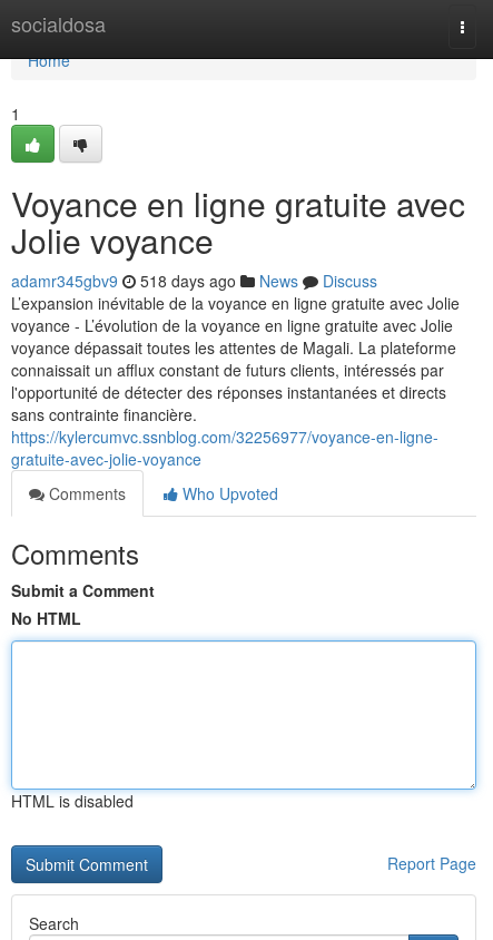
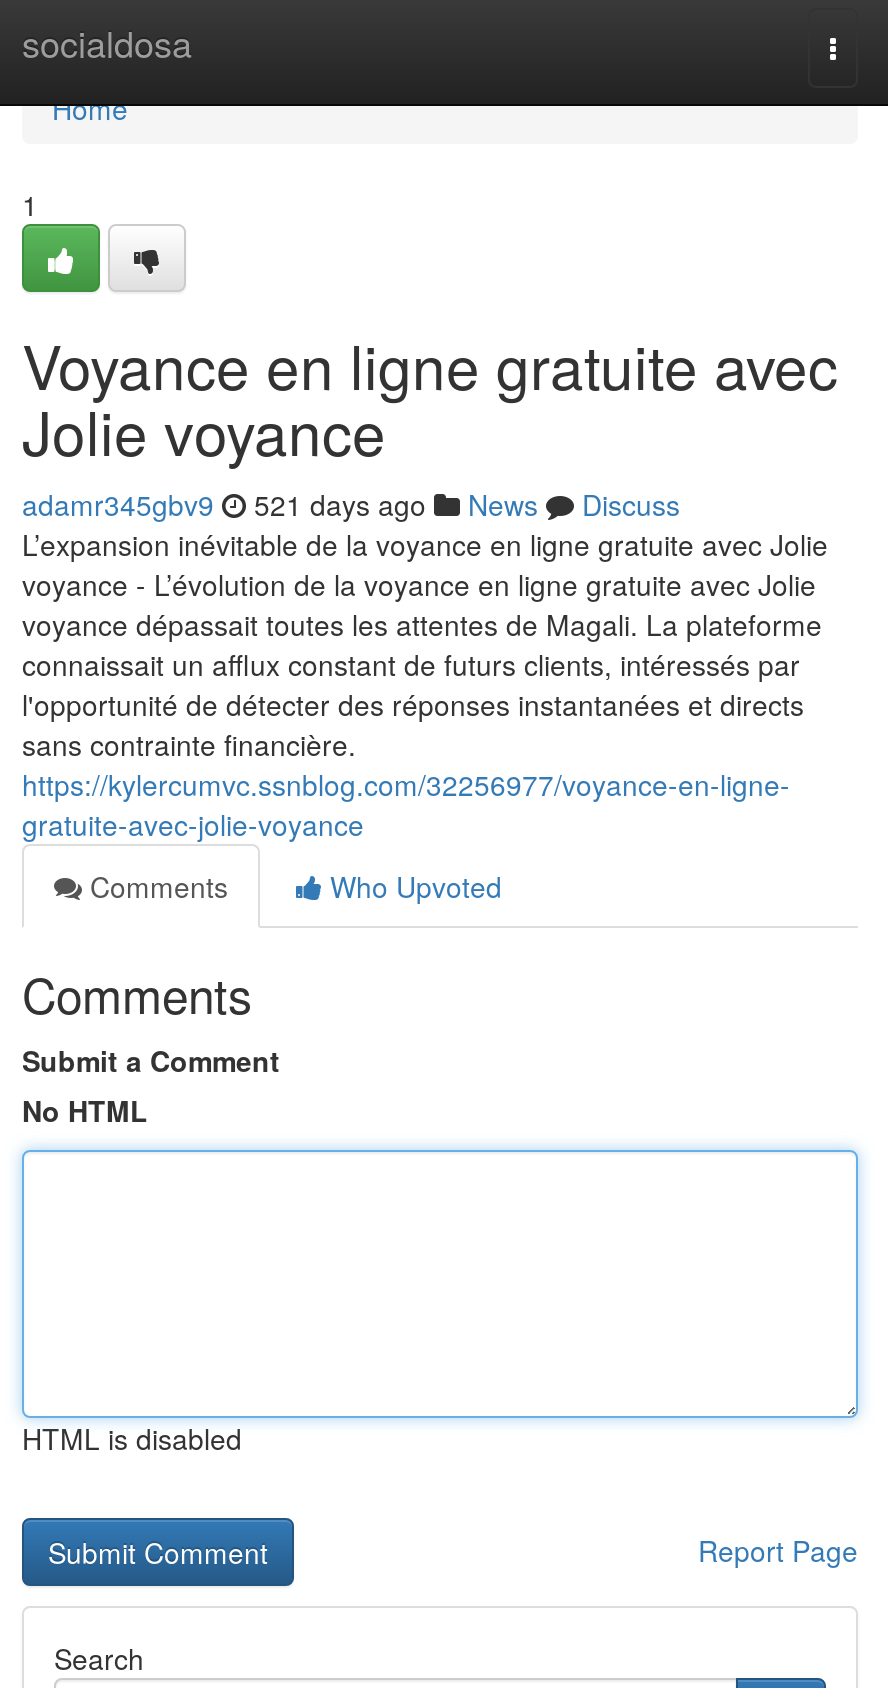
[11,270,377,292] adamr345gbv9 518 days ago News Discuss -> [22,484,680,524] adamr345gbv9 521 days ago News Discuss

